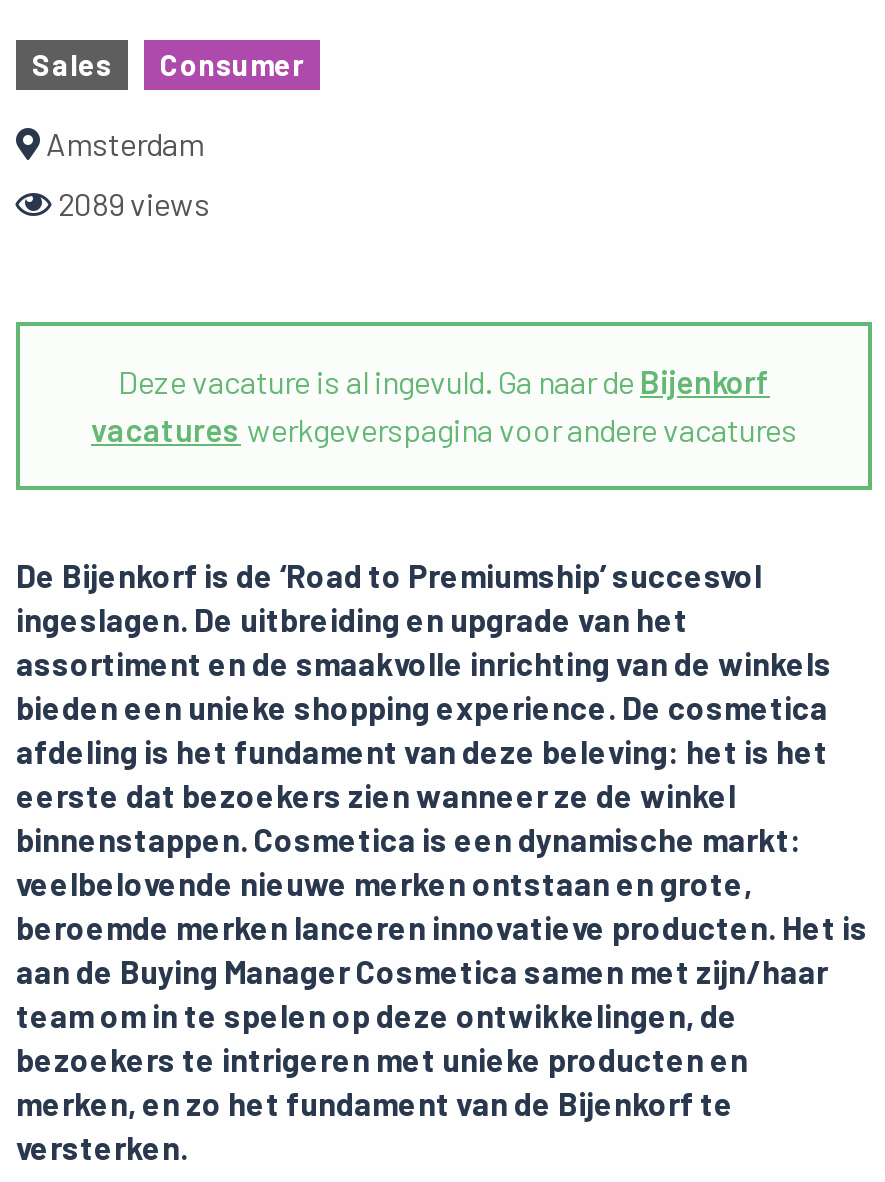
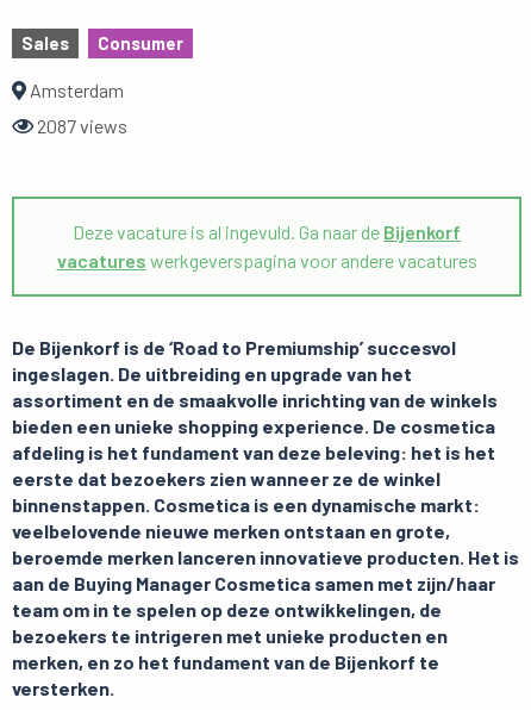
[52,183,210,221] 2089 views -> [33,114,127,137] 2087 views

